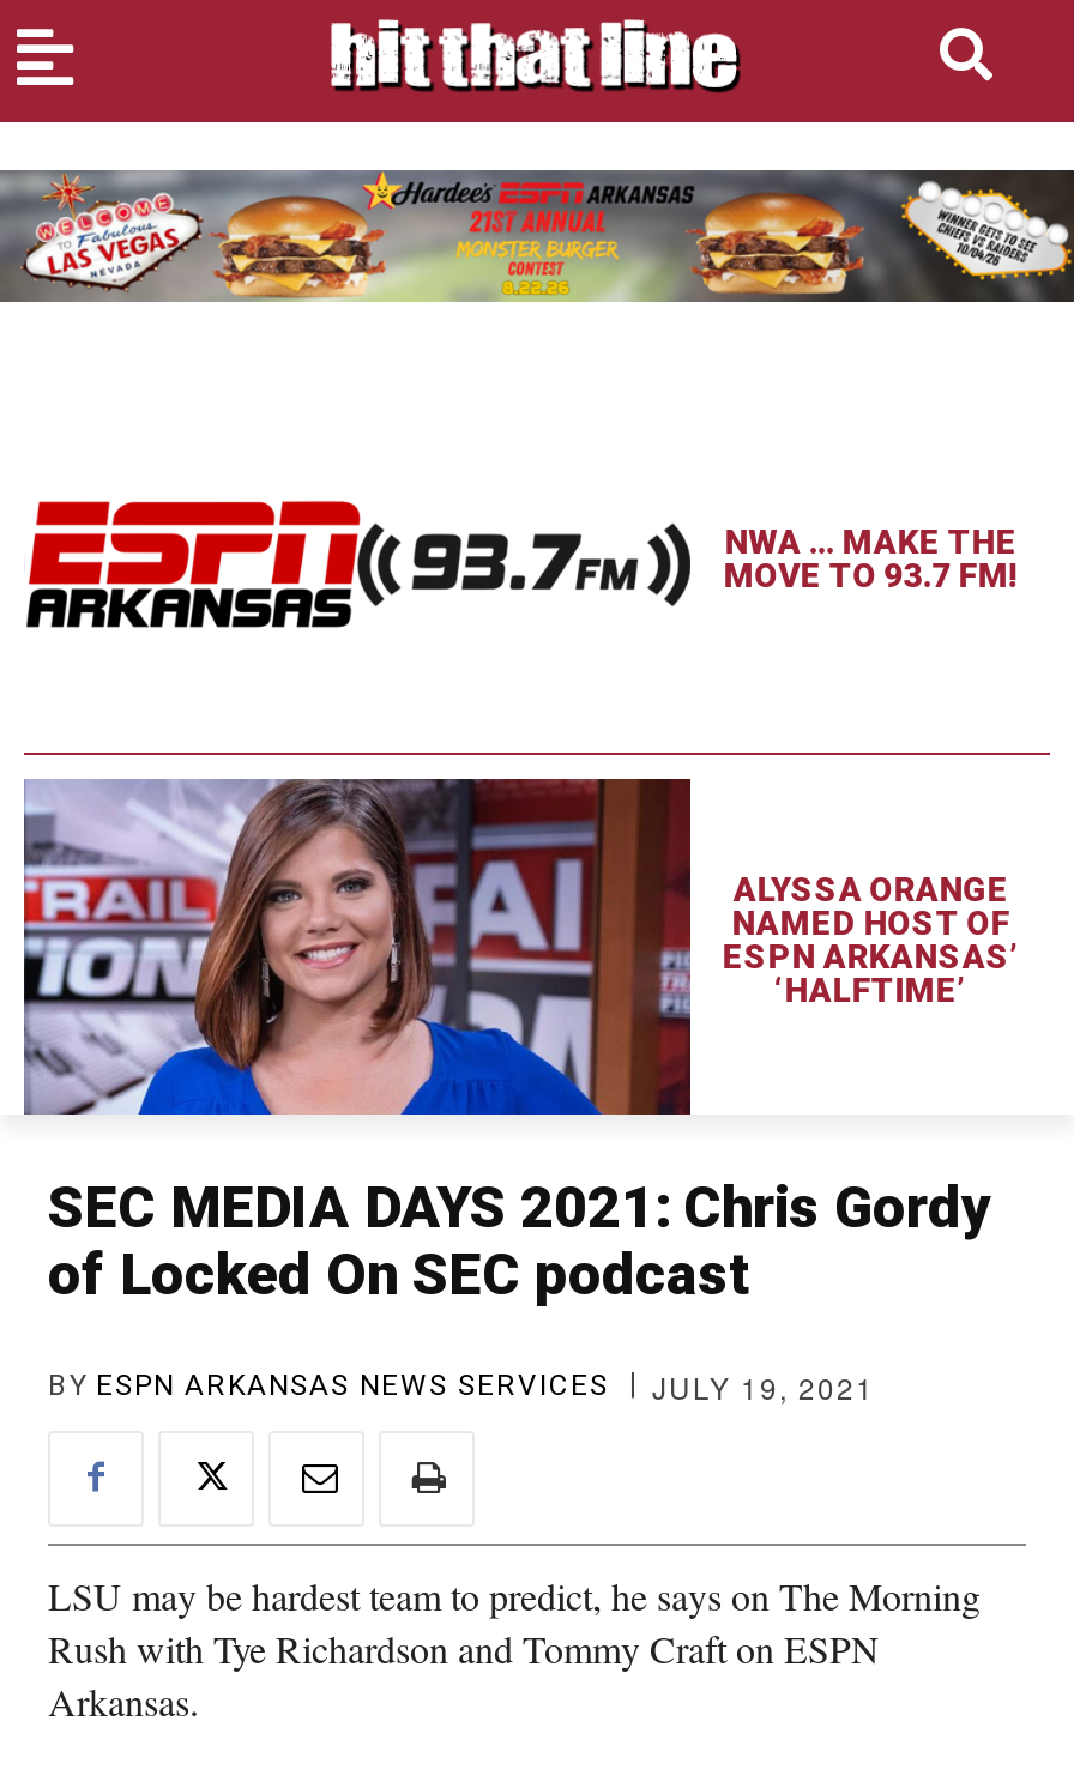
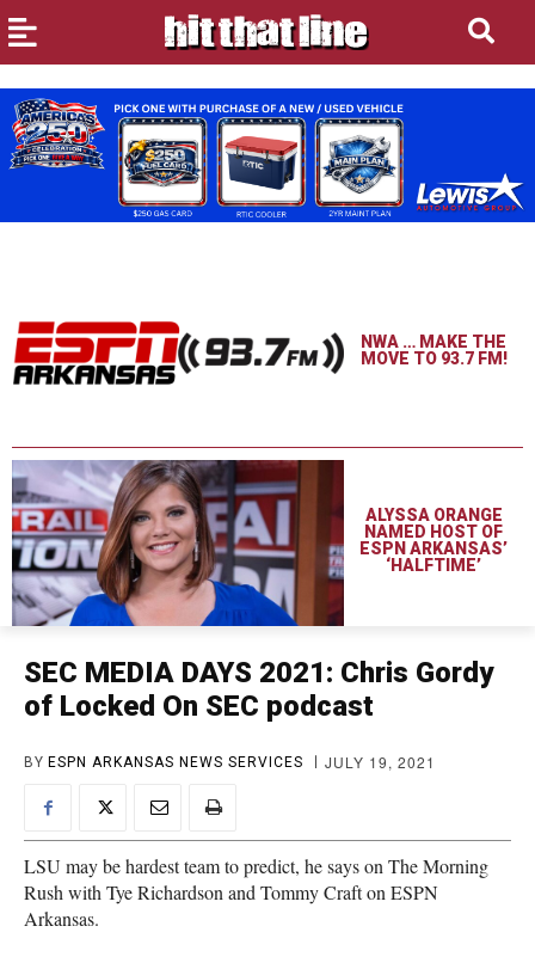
[7,168,1067,304] [image] -> [4,87,531,223] [image]

